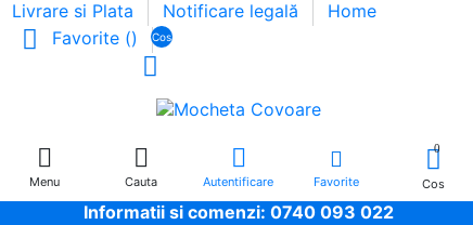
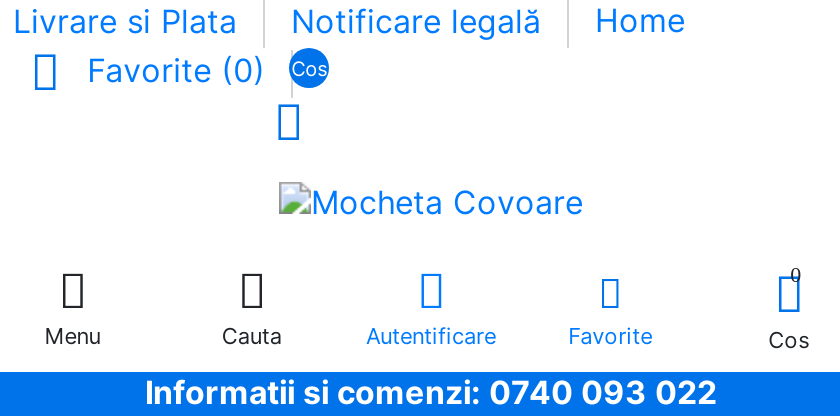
[47,27,143,49] Favorite () -> [77,50,275,90] Favorite (0)

